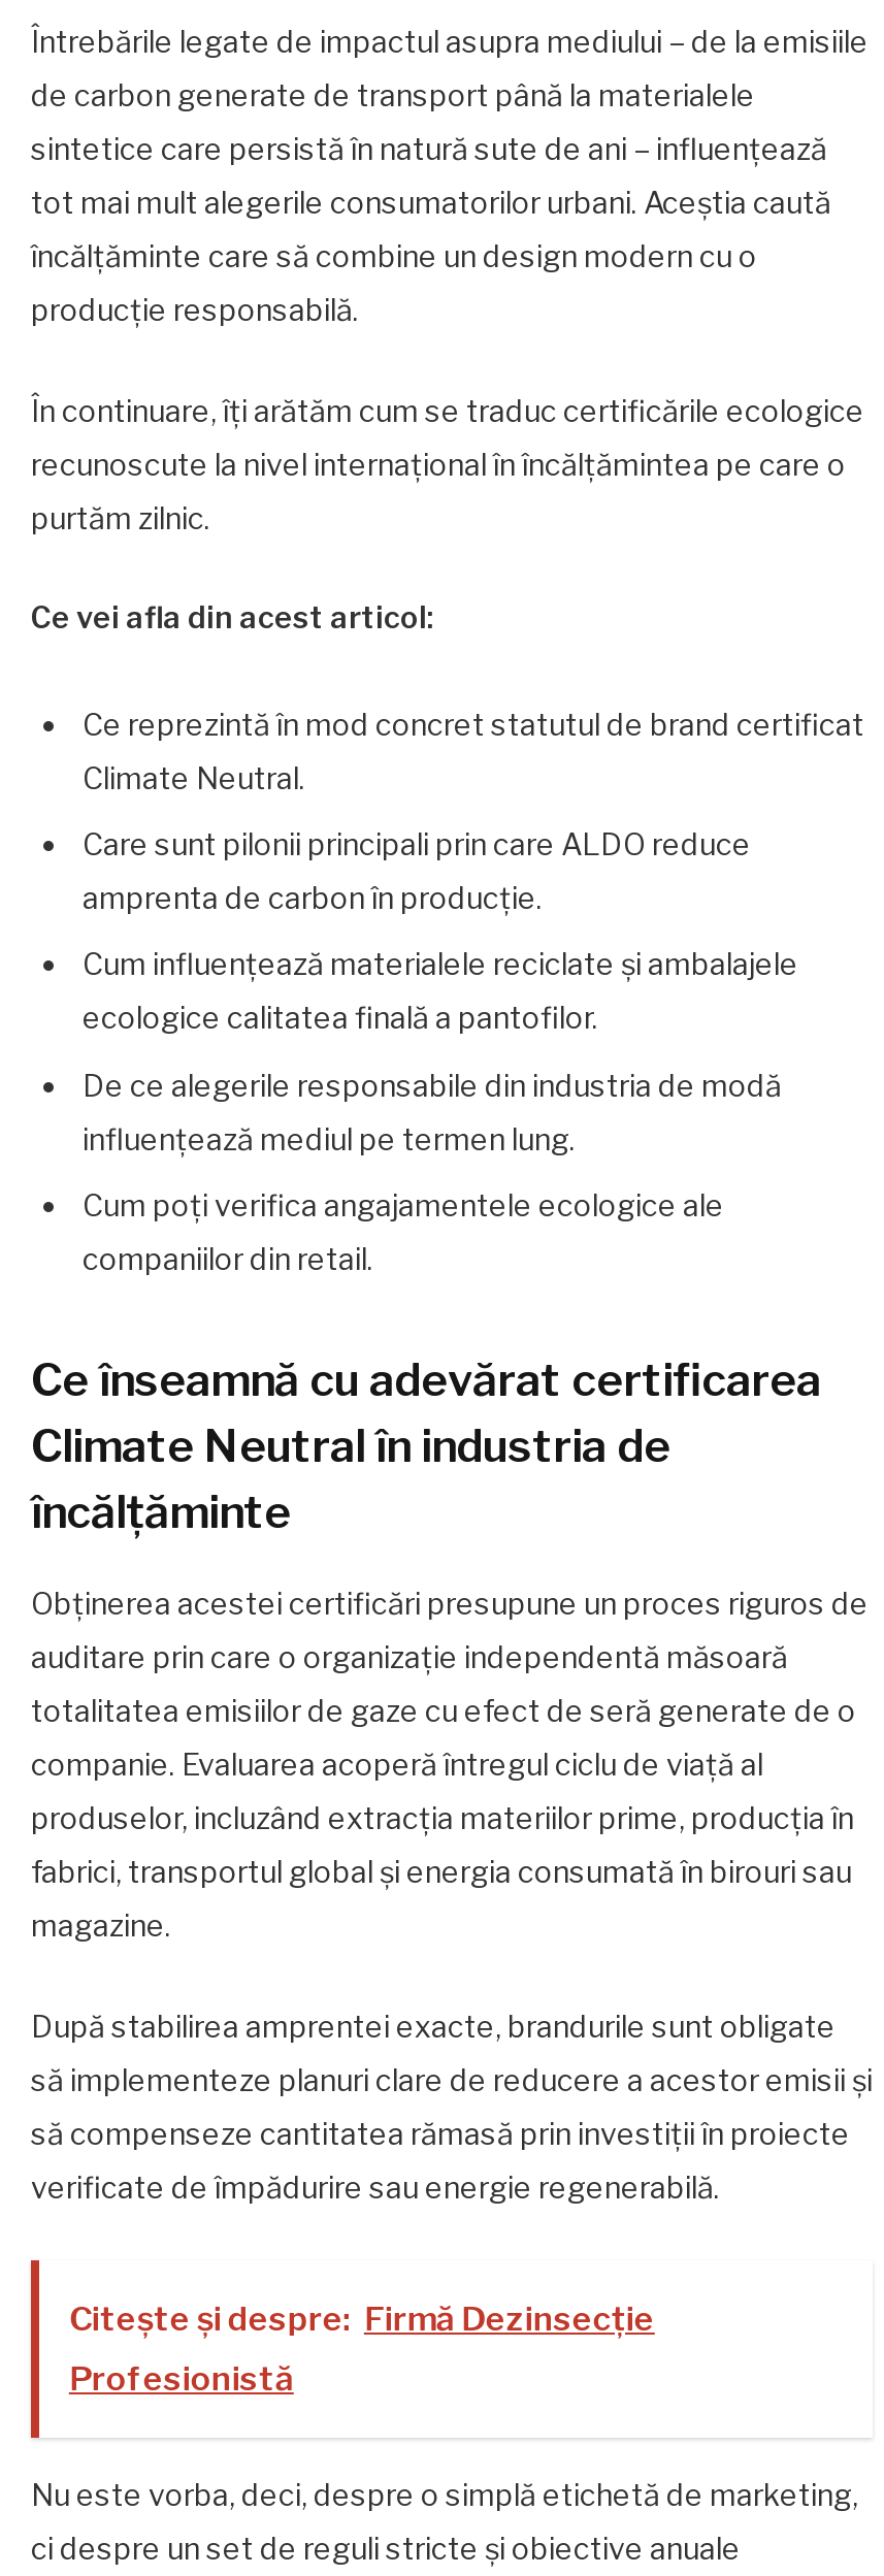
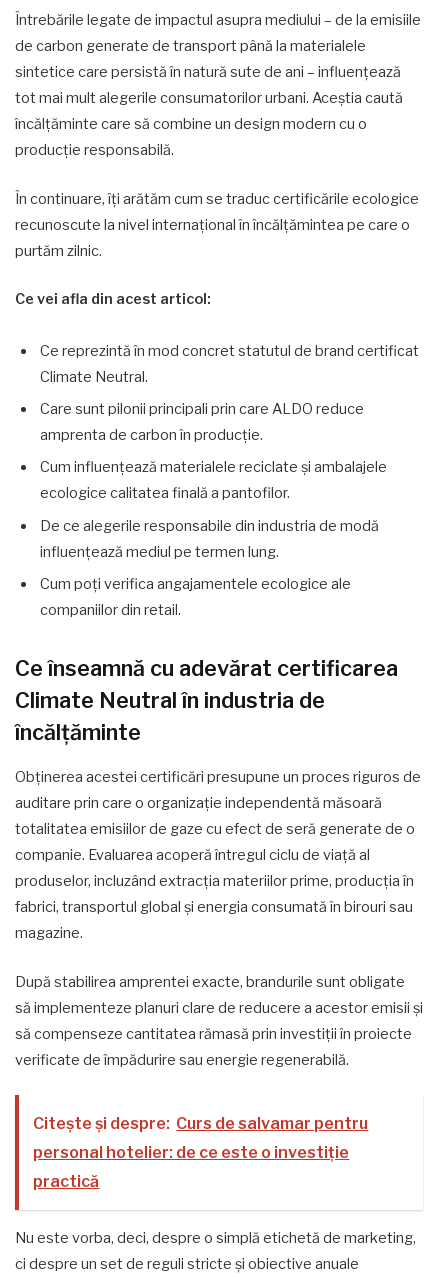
[69,2300,655,2399] Citește și despre: Firmă Dezinsecție | Profesionistă -> [33,1114,368,1191] Citește și despre: Curs de salvamar pentru | personal hotelier: de ce este o investiție | practică

